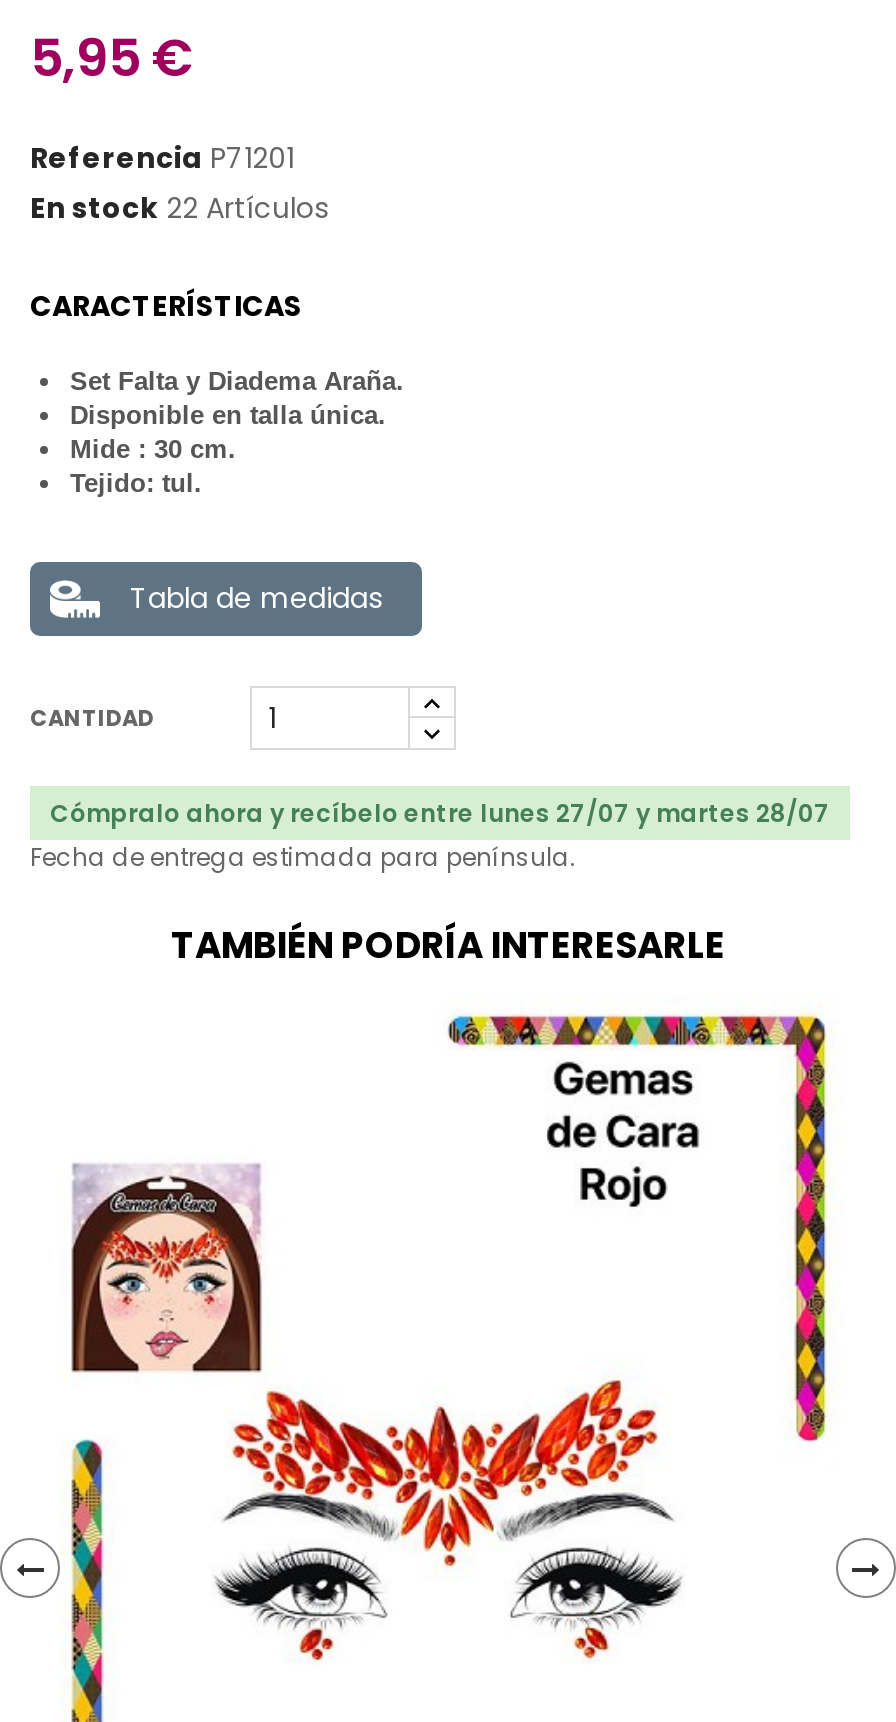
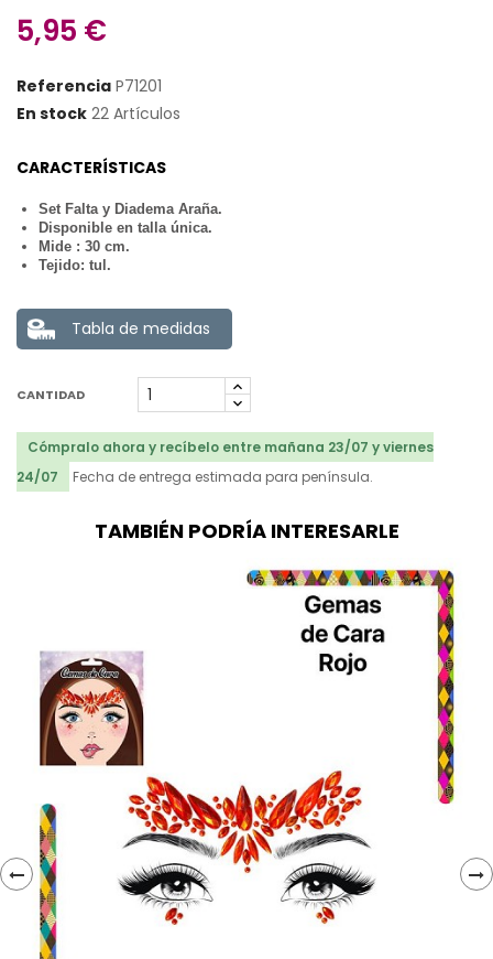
[50,796,830,830] Cómpralo ahora y recíbelo entre lunes 27/07 y martes 28/07 -> [17,438,434,486] Cómpralo ahora y recíbelo entre mañana 23/07 y viernes | 24/07

